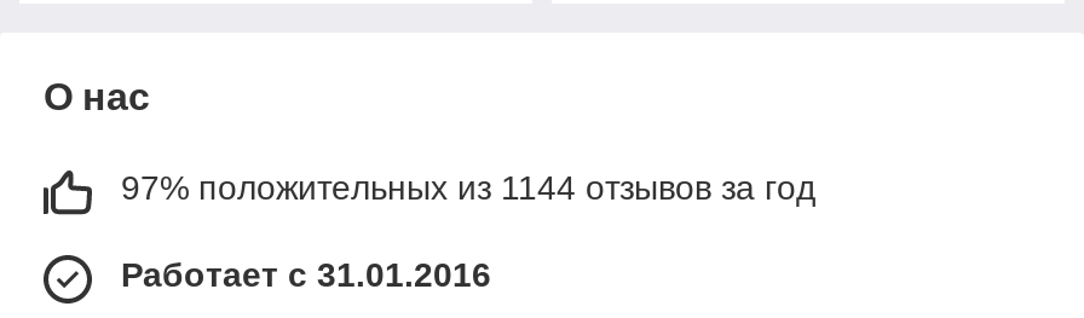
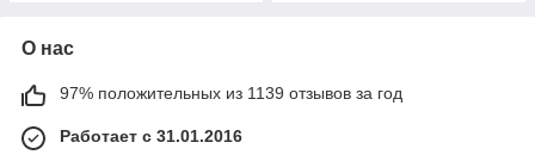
[121,169,815,208] 97% положительных из 1144 отзывов за год -> [60,84,402,103] 97% положительных из 1139 отзывов за год

